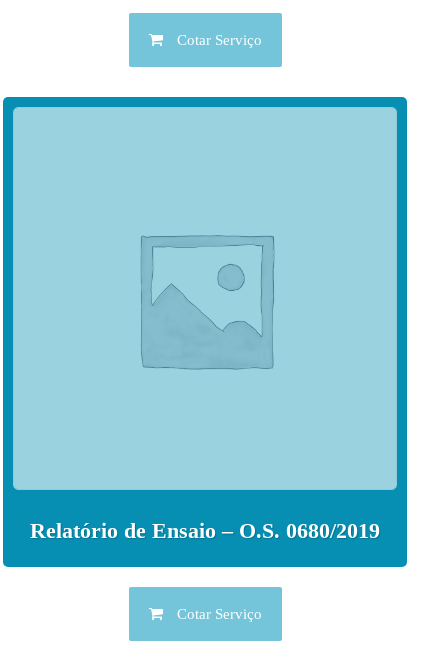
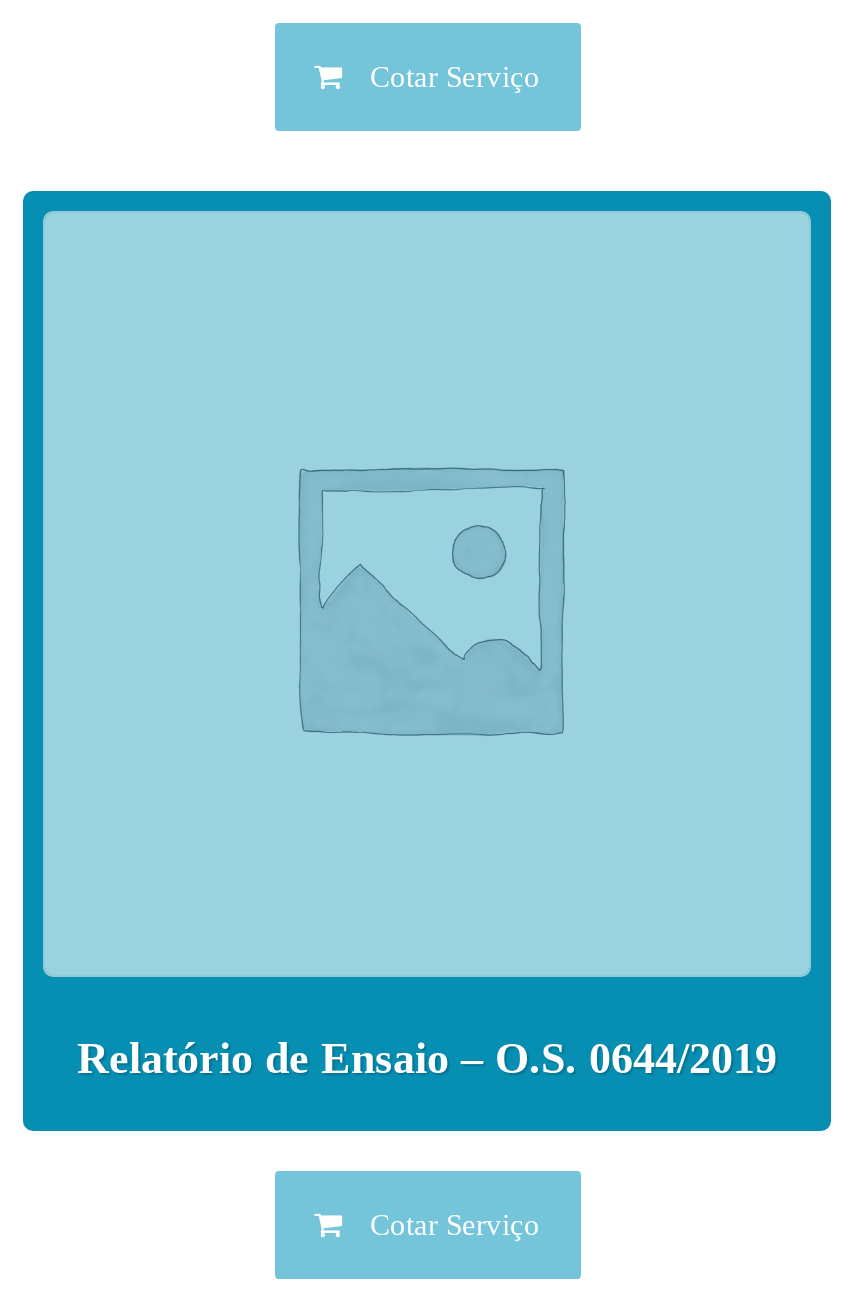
[30,518,380,543] Relatório de Ensaio – O.S. 0680/2019 -> [77,1033,777,1083] Relatório de Ensaio – O.S. 0644/2019

